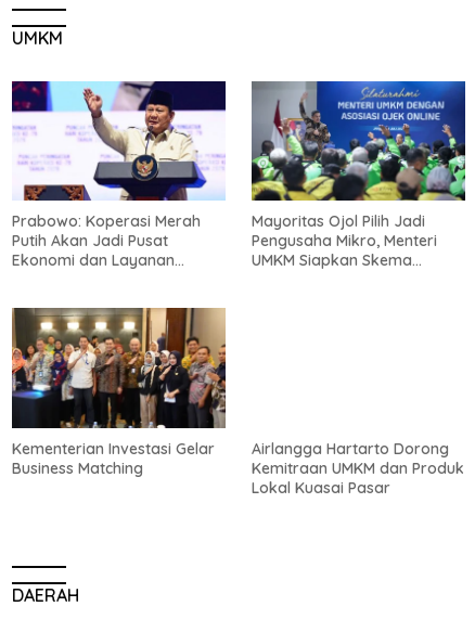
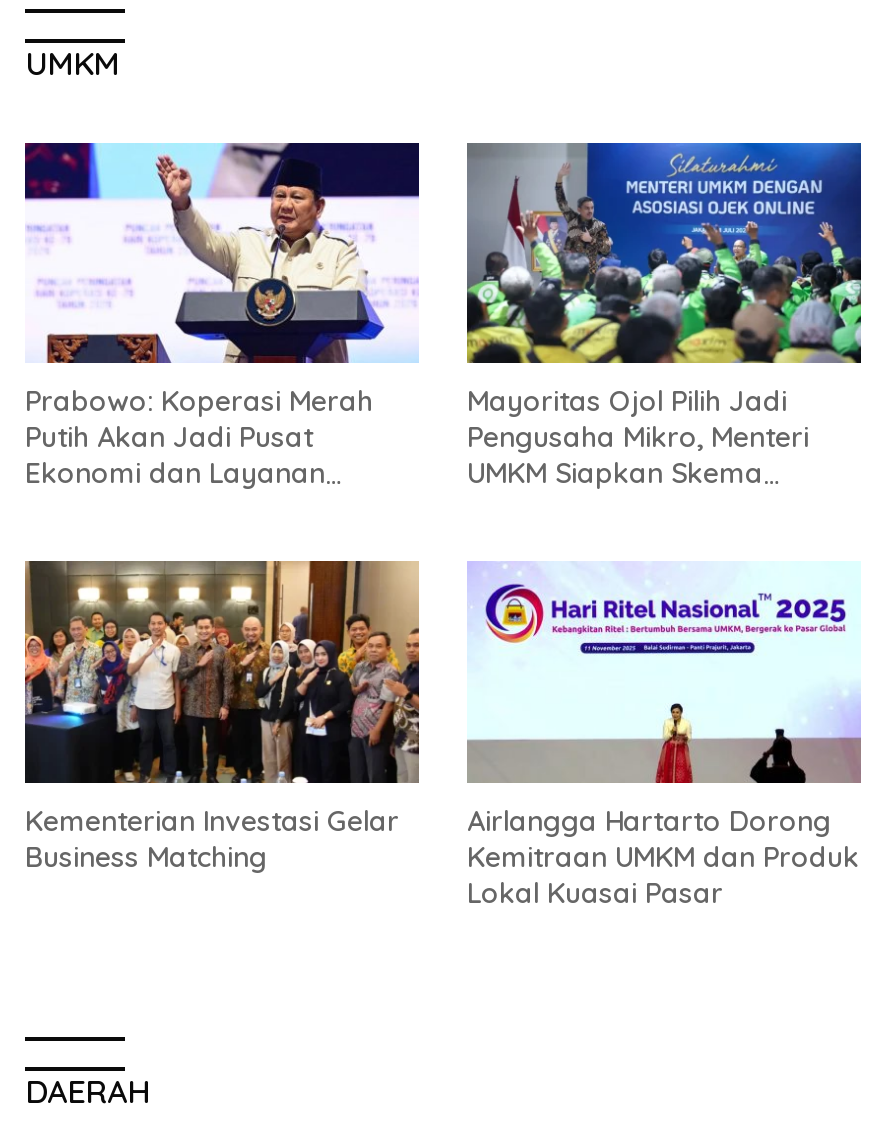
none -> [465,561,863,785] [image]

